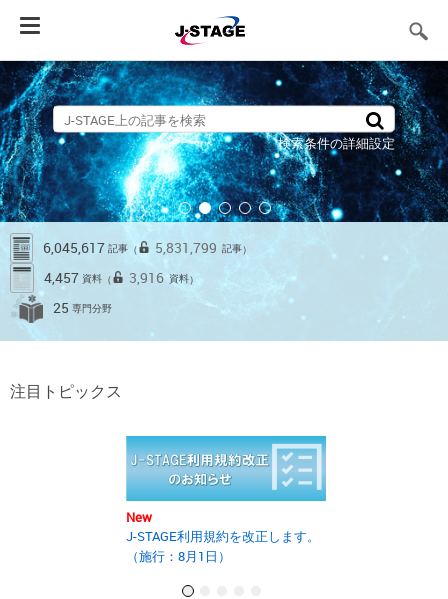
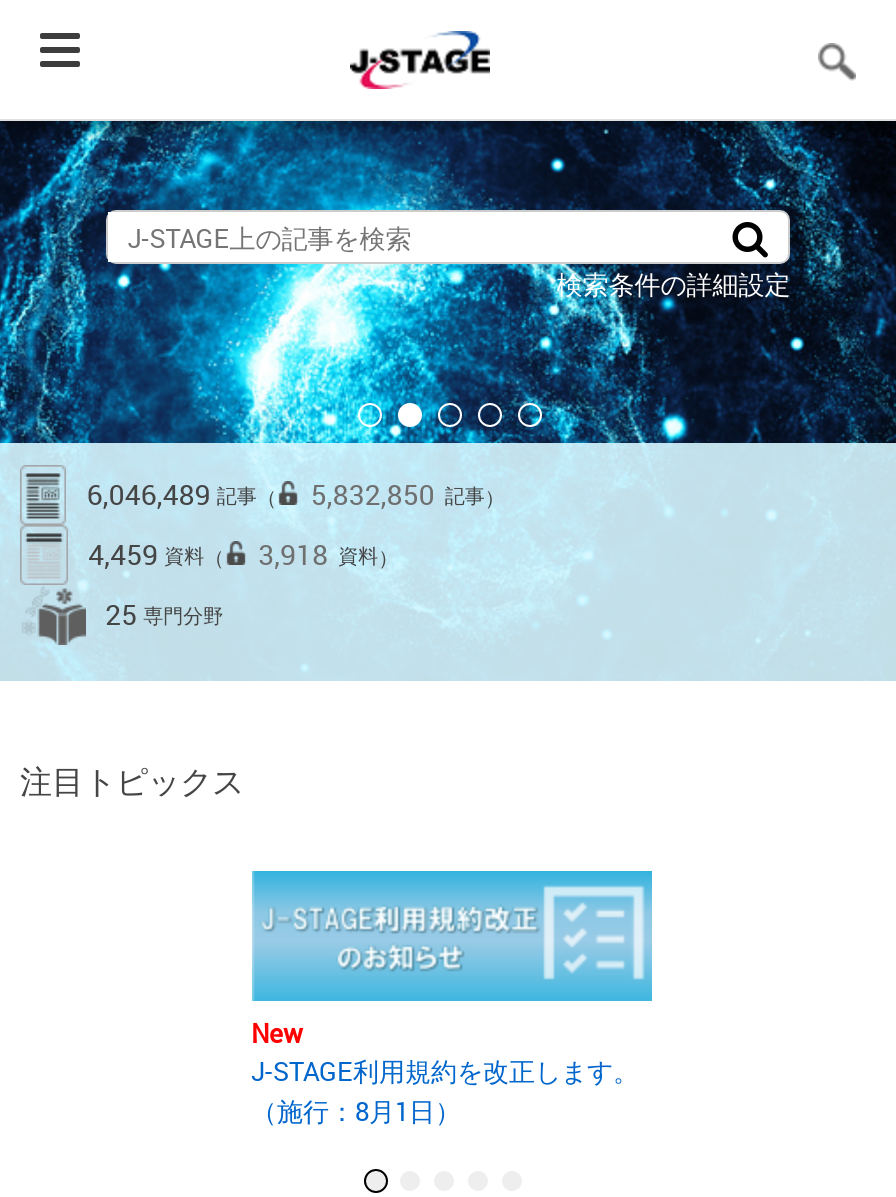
[43,238,138,257] 6,045,617記事（ -> [87,475,277,513] 6,046,489記事（
[155,238,252,257] 5,831,799 記事） -> [311,475,505,513] 5,832,850 記事）
[44,268,112,287] 4,457資料（ -> [88,535,224,573] 4,459資料（
[129,268,199,287] 3,916 資料） -> [258,535,398,573] 3,918 資料）

